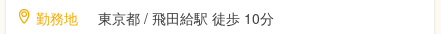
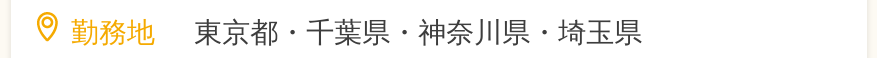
[98,8,274,28] 東京都 / 飛田給駅 徒歩 10分 -> [194,9,642,49] 東京都・千葉県・神奈川県・埼玉県

